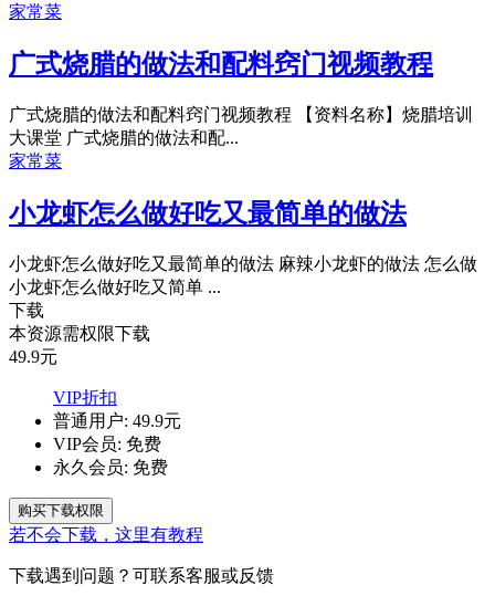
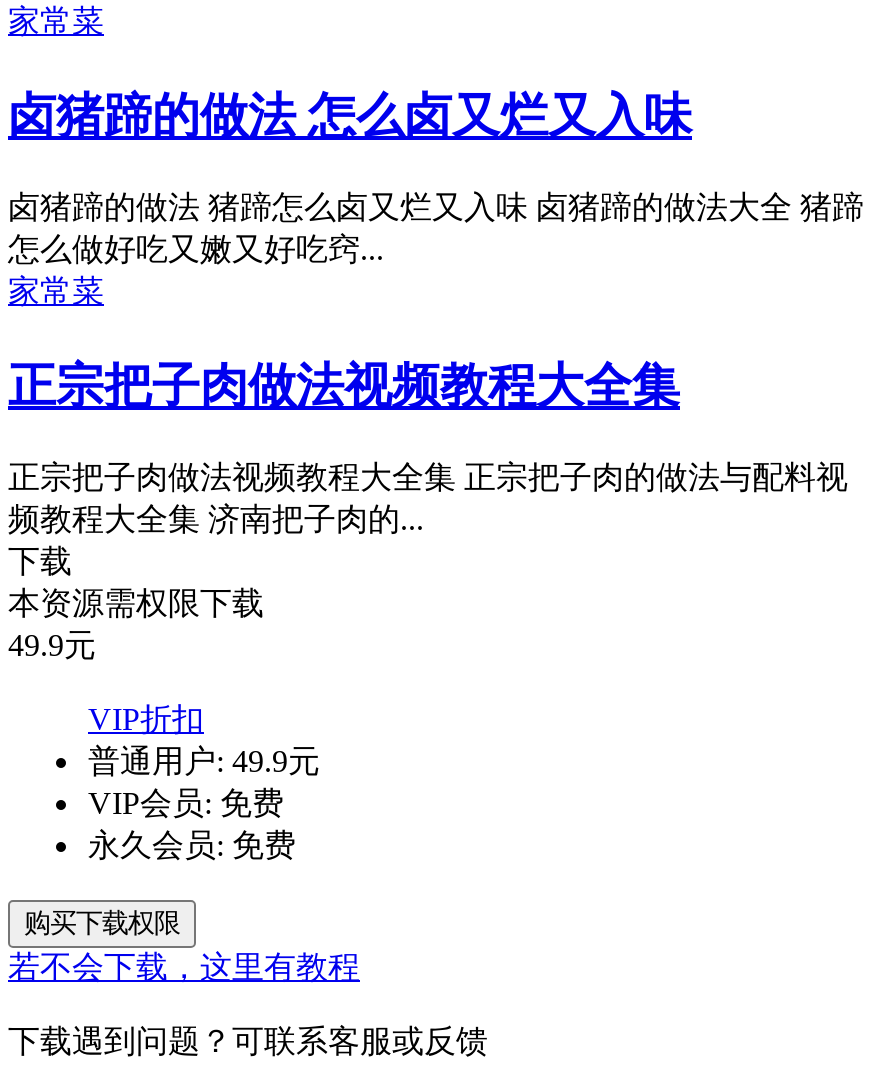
[9,50,433,79] 广式烧腊的做法和配料窍门视频教程 -> [8,90,692,142] 卤猪蹄的做法 怎么卤又烂又入味
[9,105,473,147] 广式烧腊的做法和配料窍门视频教程 【资料名称】烧腊培训 | 大课堂 广式烧腊的做法和配... -> [8,190,864,266] 卤猪蹄的做法 猪蹄怎么卤又烂又入味 卤猪蹄的做法大全 猪蹄 | 怎么做好吃又嫩又好吃窍...
[9,199,407,228] 小龙虾怎么做好吃又最简单的做法 -> [8,360,680,412] 正宗把子肉做法视频教程大全集
[9,254,477,296] 小龙虾怎么做好吃又最简单的做法 麻辣小龙虾的做法 怎么做 | 小龙虾怎么做好吃又简单 ... -> [8,460,848,536] 正宗把子肉做法视频教程大全集 正宗把子肉的做法与配料视 | 频教程大全集 济南把子肉的...

